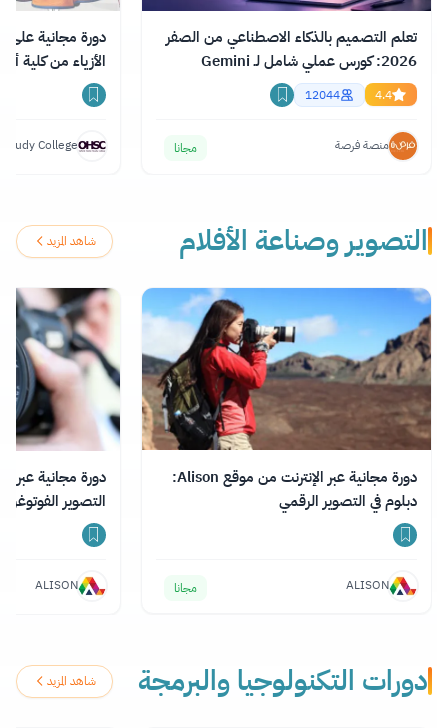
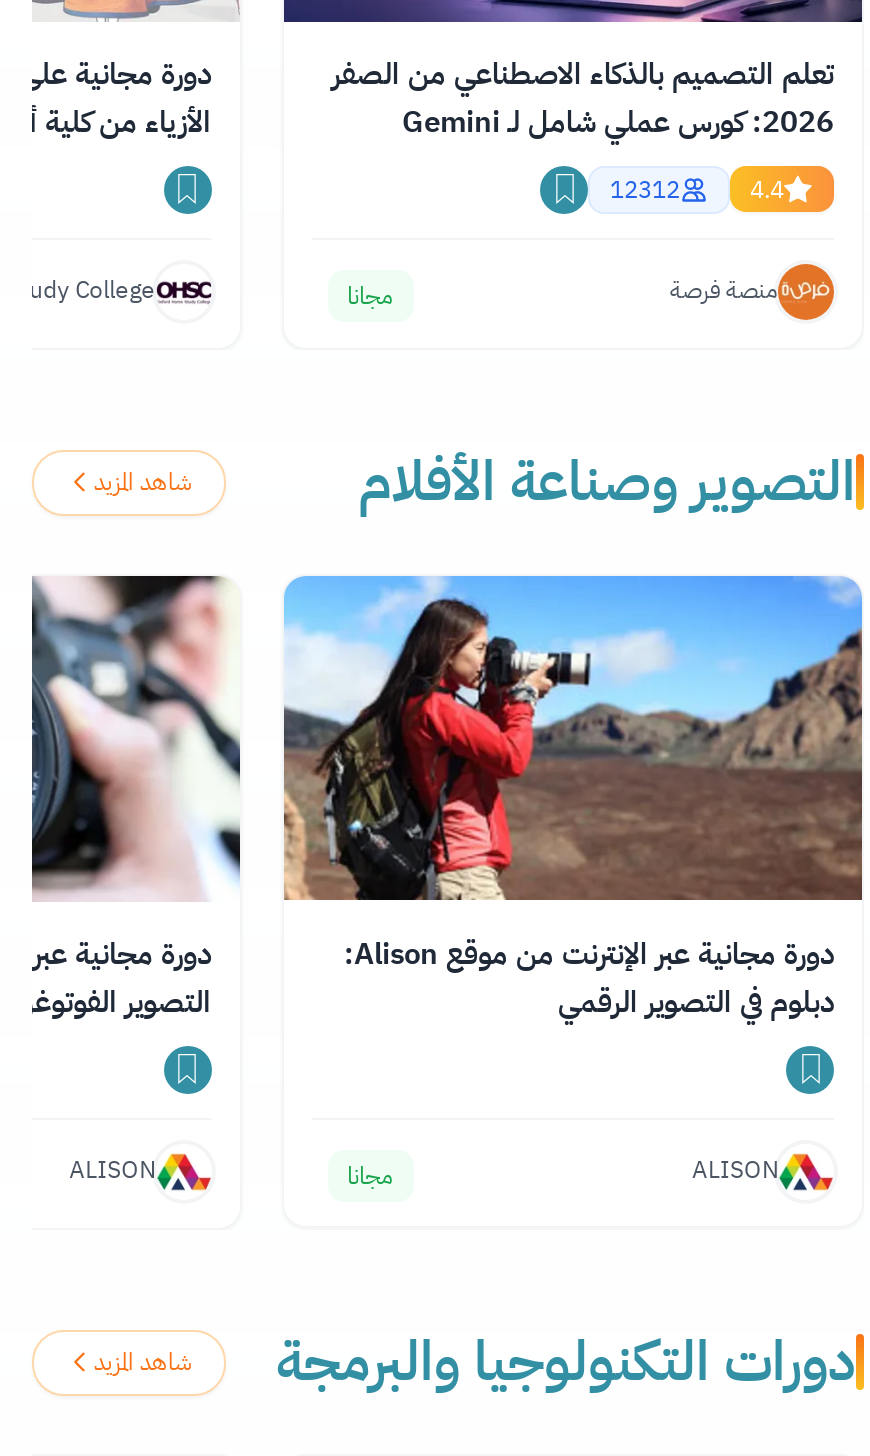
[305,86,340,104] 12044 -> [610,172,680,208] 12312

